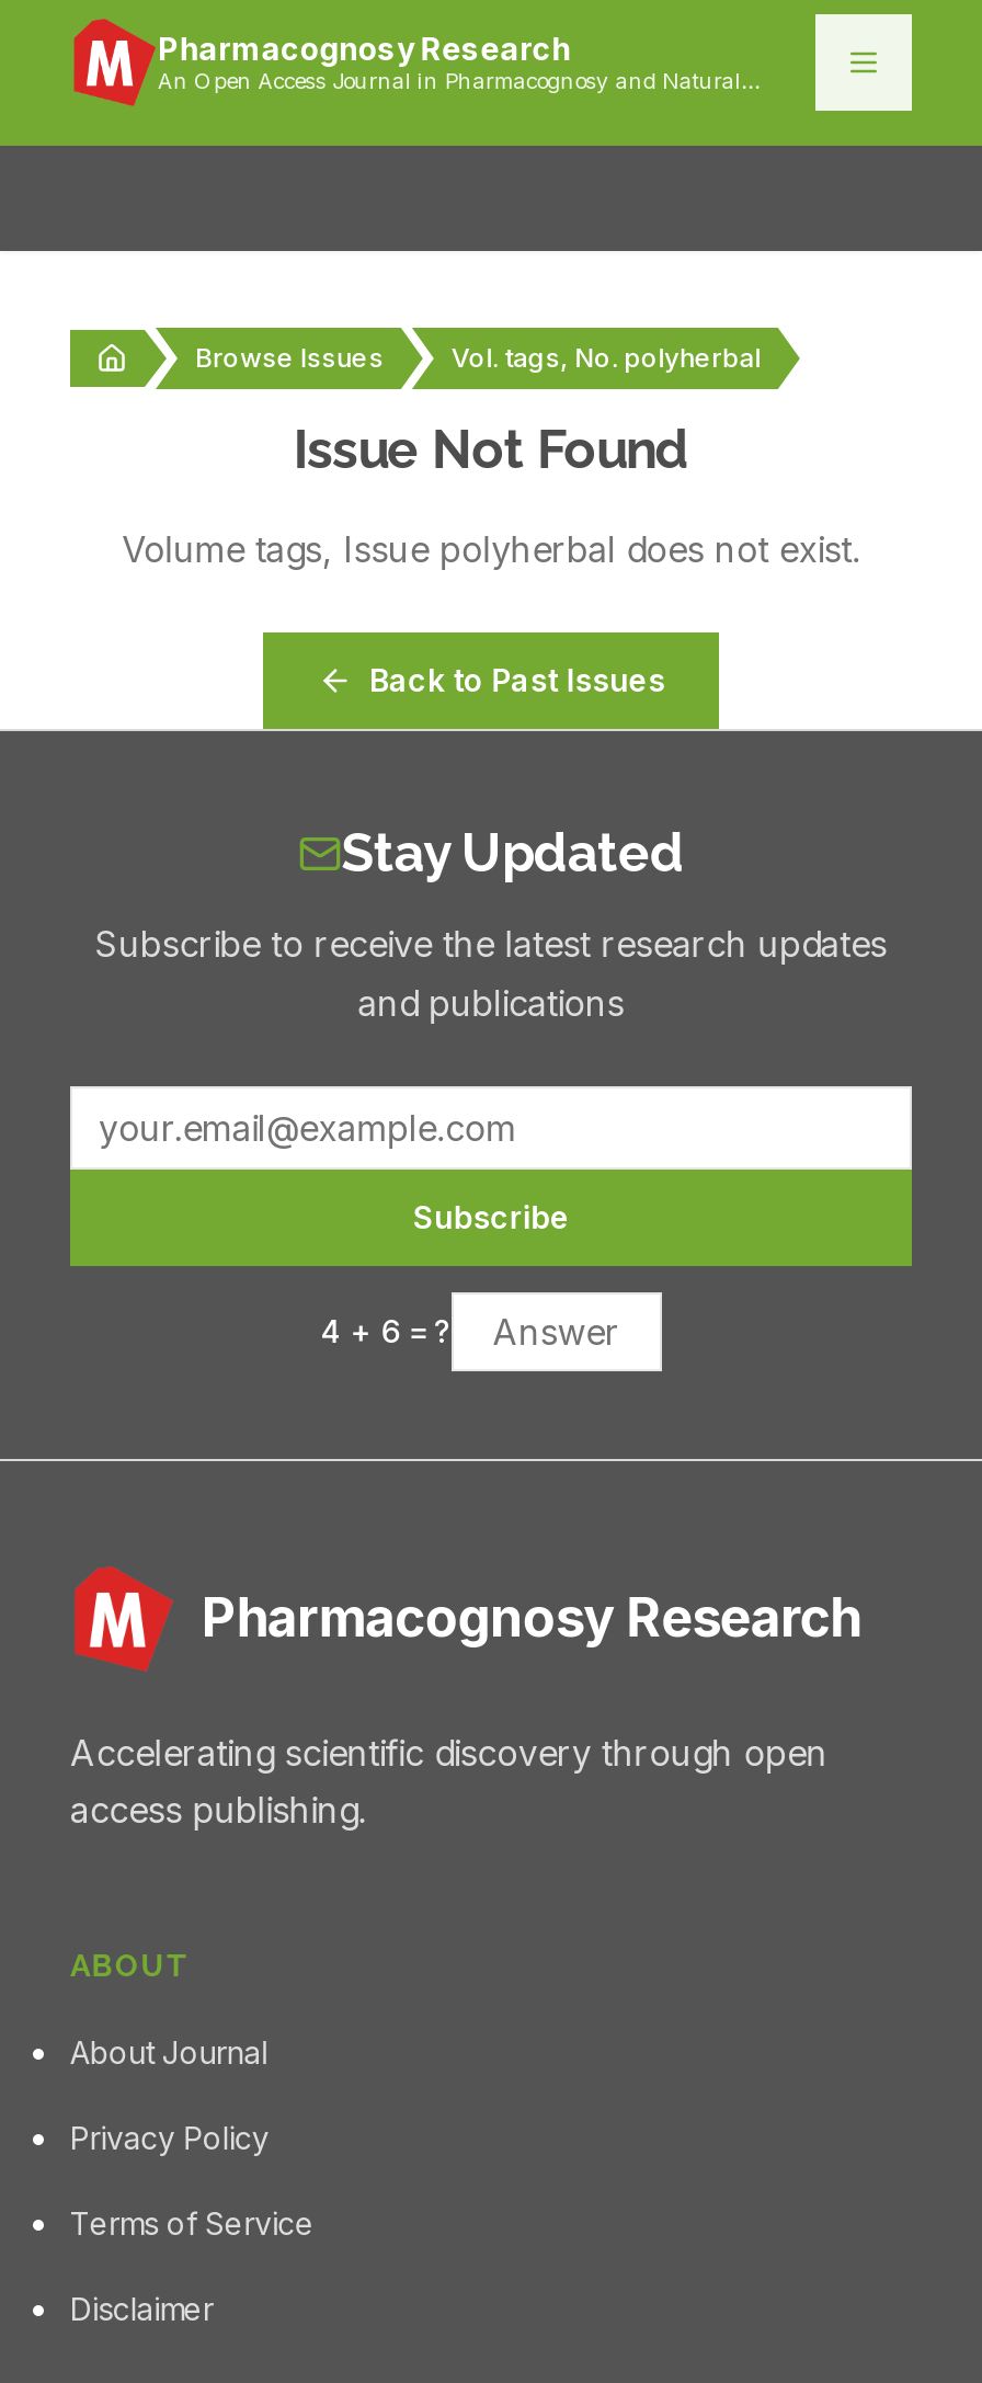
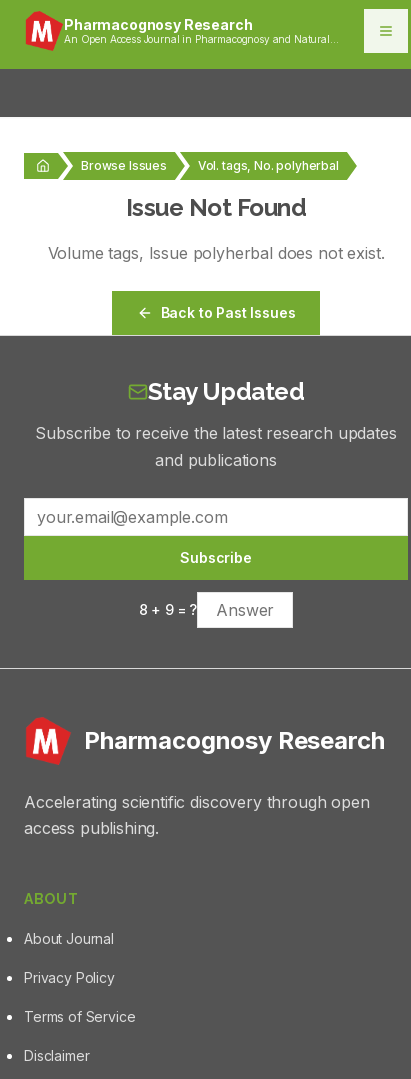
[320,1312,451,1349] 4 + 6 = ? -> [139,601,197,618] 8 + 9 = ?

